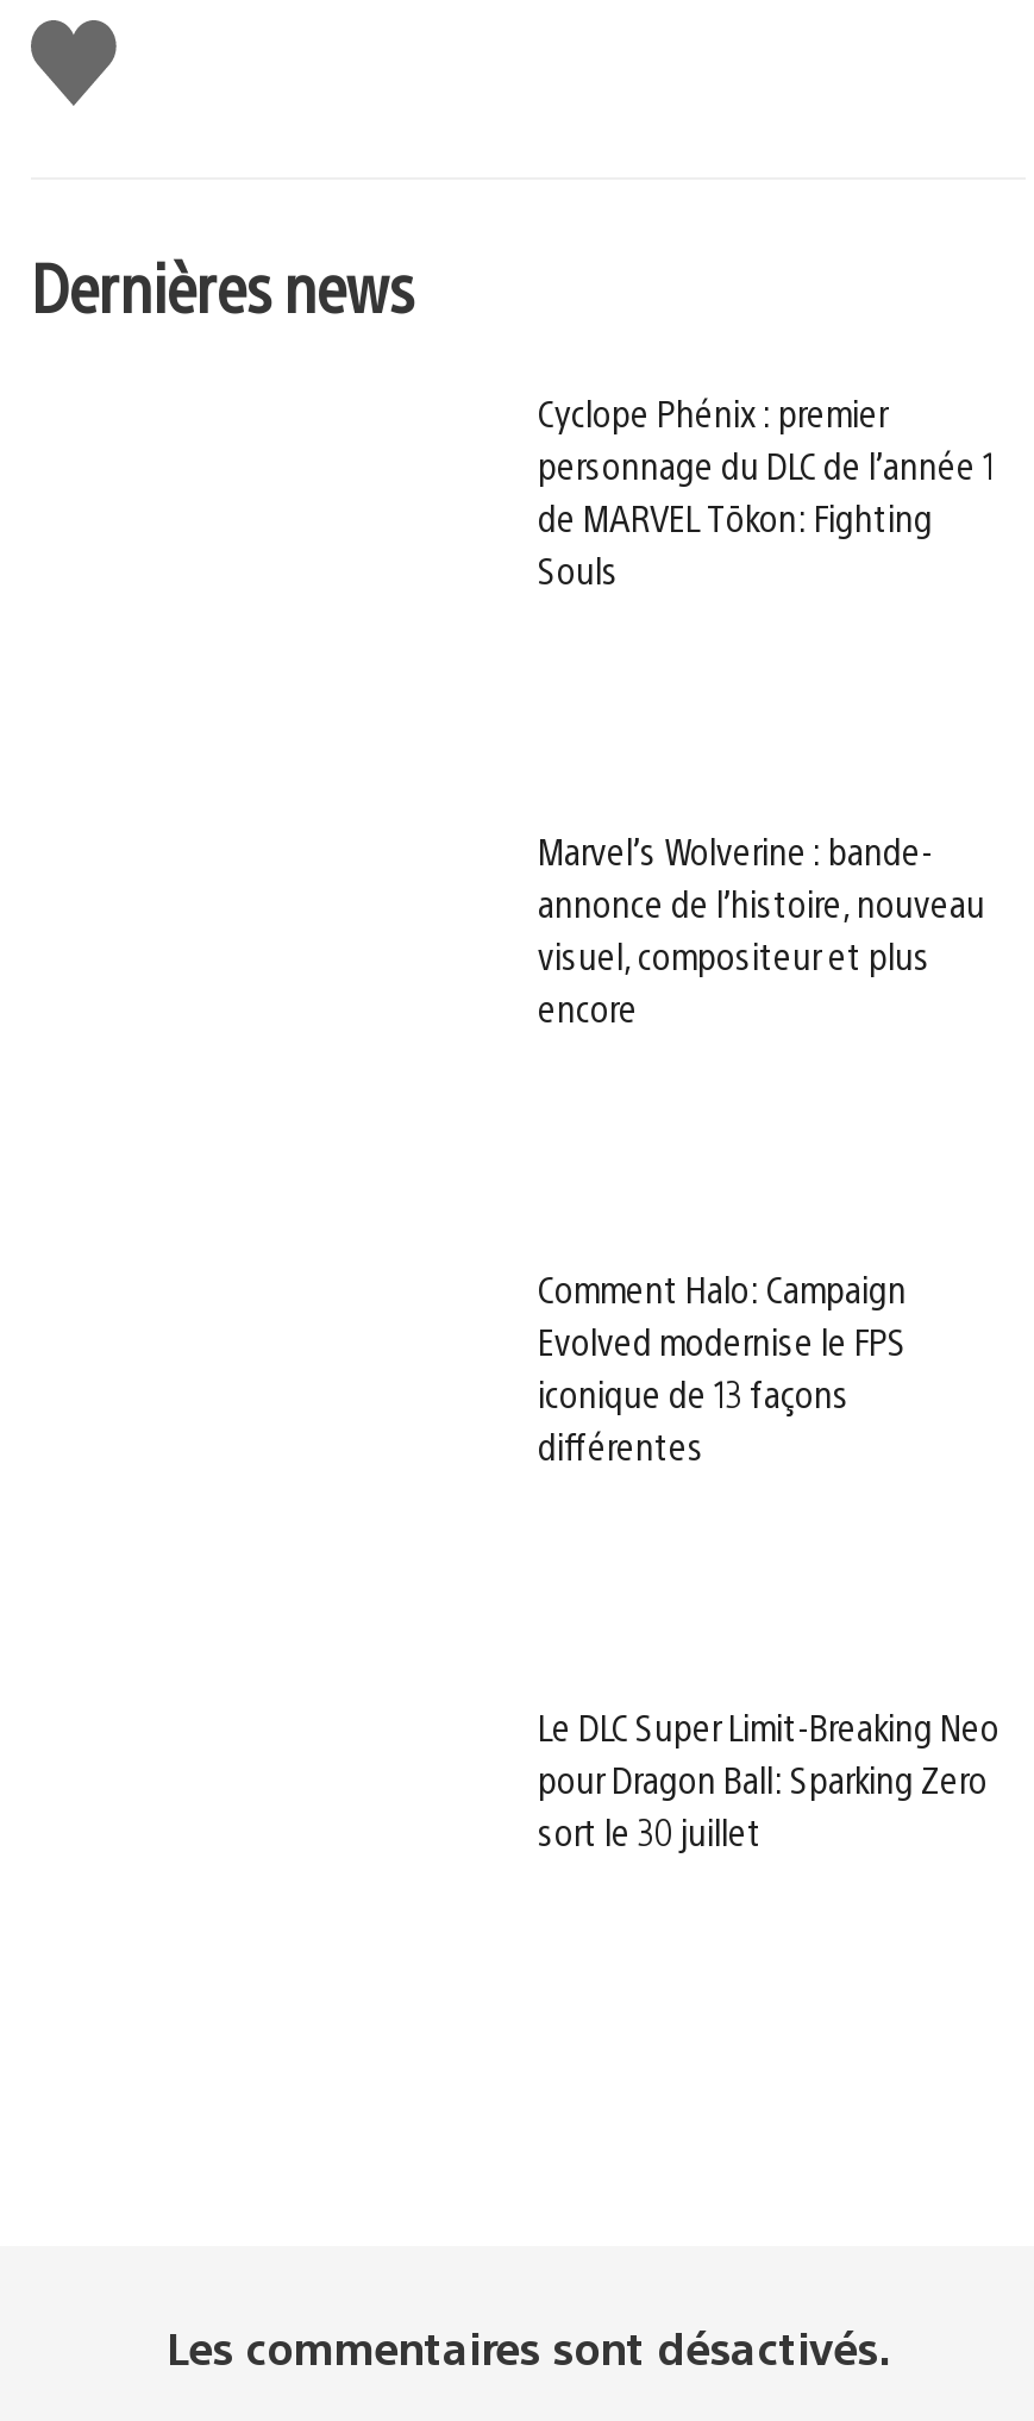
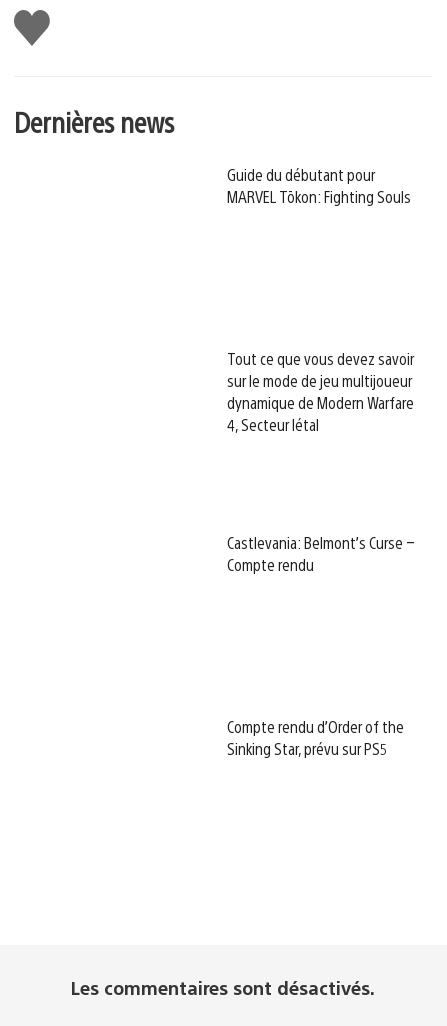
[538,386,995,593] Cyclope Phénix : premier | personnage du DLC de l’année 1 | de MARVEL Tōkon: Fighting | Souls -> [227,164,411,207] Guide du débutant pour | MARVEL Tōkon: Fighting Souls
[538,824,985,1031] Marvel’s Wolverine : bande- | annonce de l’histoire, nouveau | visuel, compositeur et plus | encore -> [227,348,414,435] Tout ce que vous devez savoir | sur le mode de jeu multijoueur | dynamique de Modern Warfare | 4, Secteur létal
[538,1262,907,1470] Comment Halo: Campaign | Evolved modernise le FPS | iconique de 13 façons | différentes -> [227,532,415,575] Castlevania: Belmont’s Curse – | Compte rendu
[538,1700,999,1855] Le DLC Super Limit-Breaking Neo | pour Dragon Ball: Sparking Zero | sort le 30 juillet -> [227,716,404,759] Compte rendu d’Order of the | Sinking Star, prévu sur PS5

